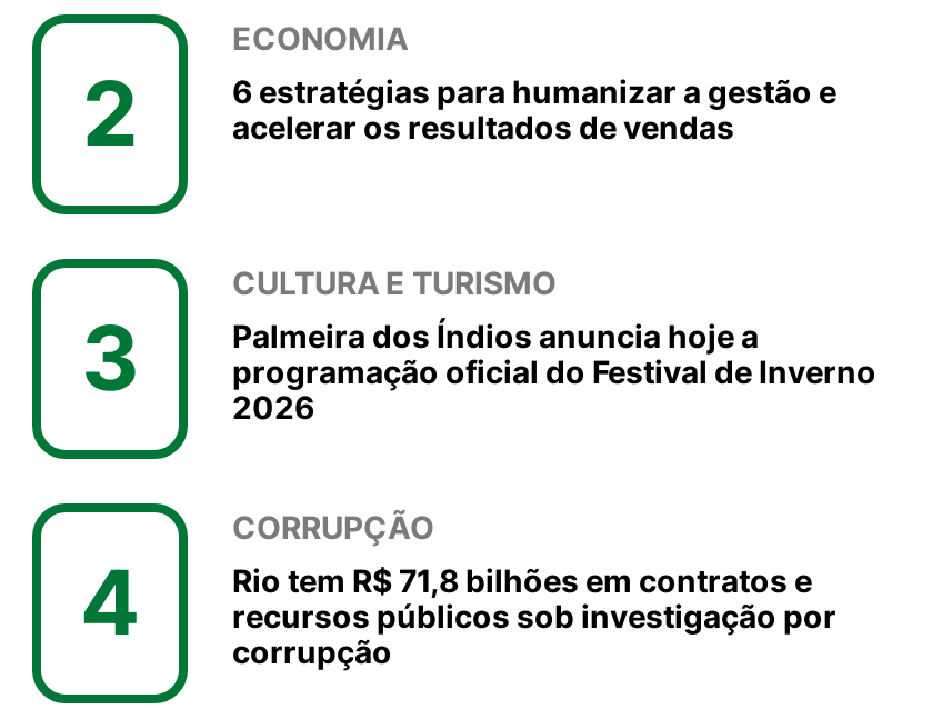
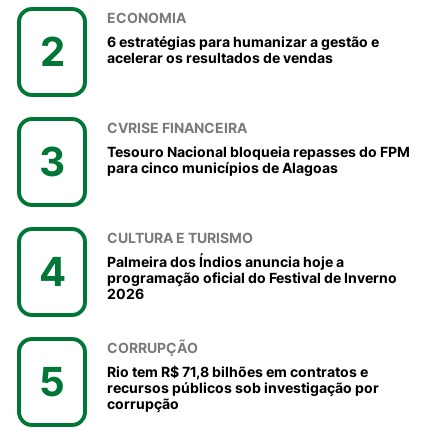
none -> [38,119,410,296] CVRISE FINANCEIRA | Tesouro Nacional bloqueia repasses do FPM | para cinco municípios de Alagoas | 4
[80,547,140,656] 4 -> [39,357,65,406] 5

